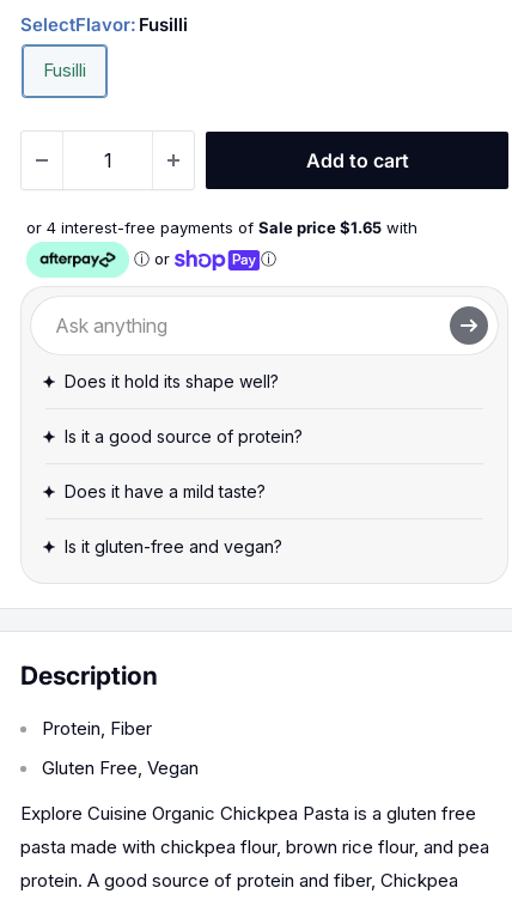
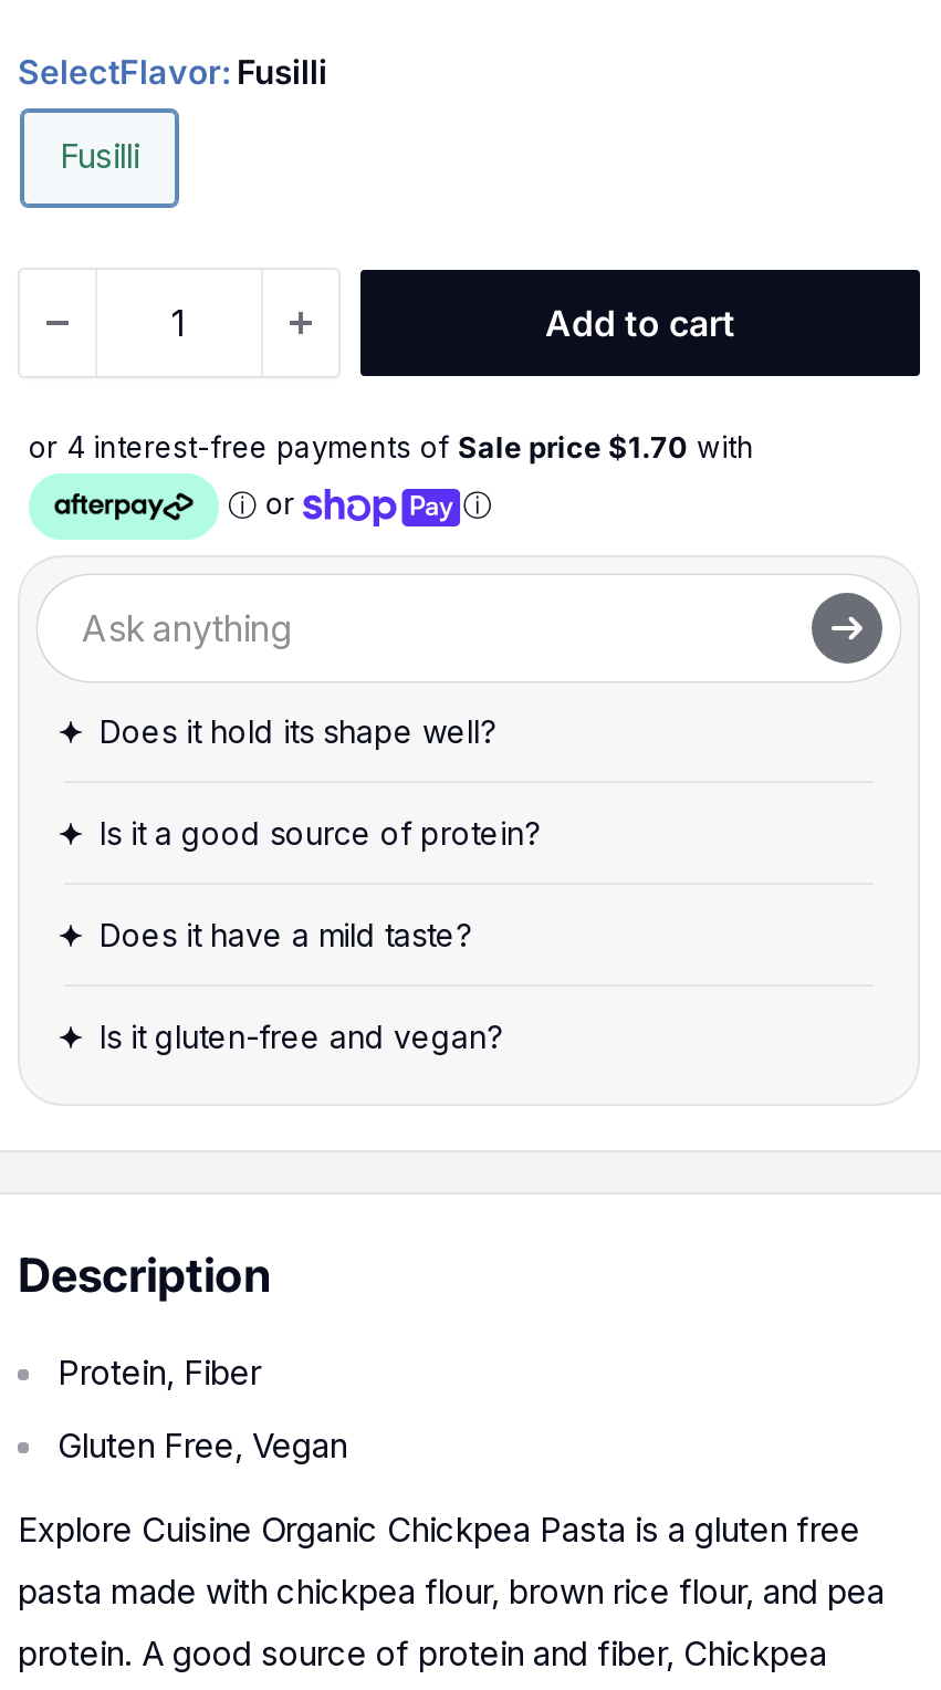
[26,218,417,237] or 4 interest-free payments of Sale price $1.65 with -> [29,430,754,465] or 4 interest-free payments of Sale price $1.70 with

